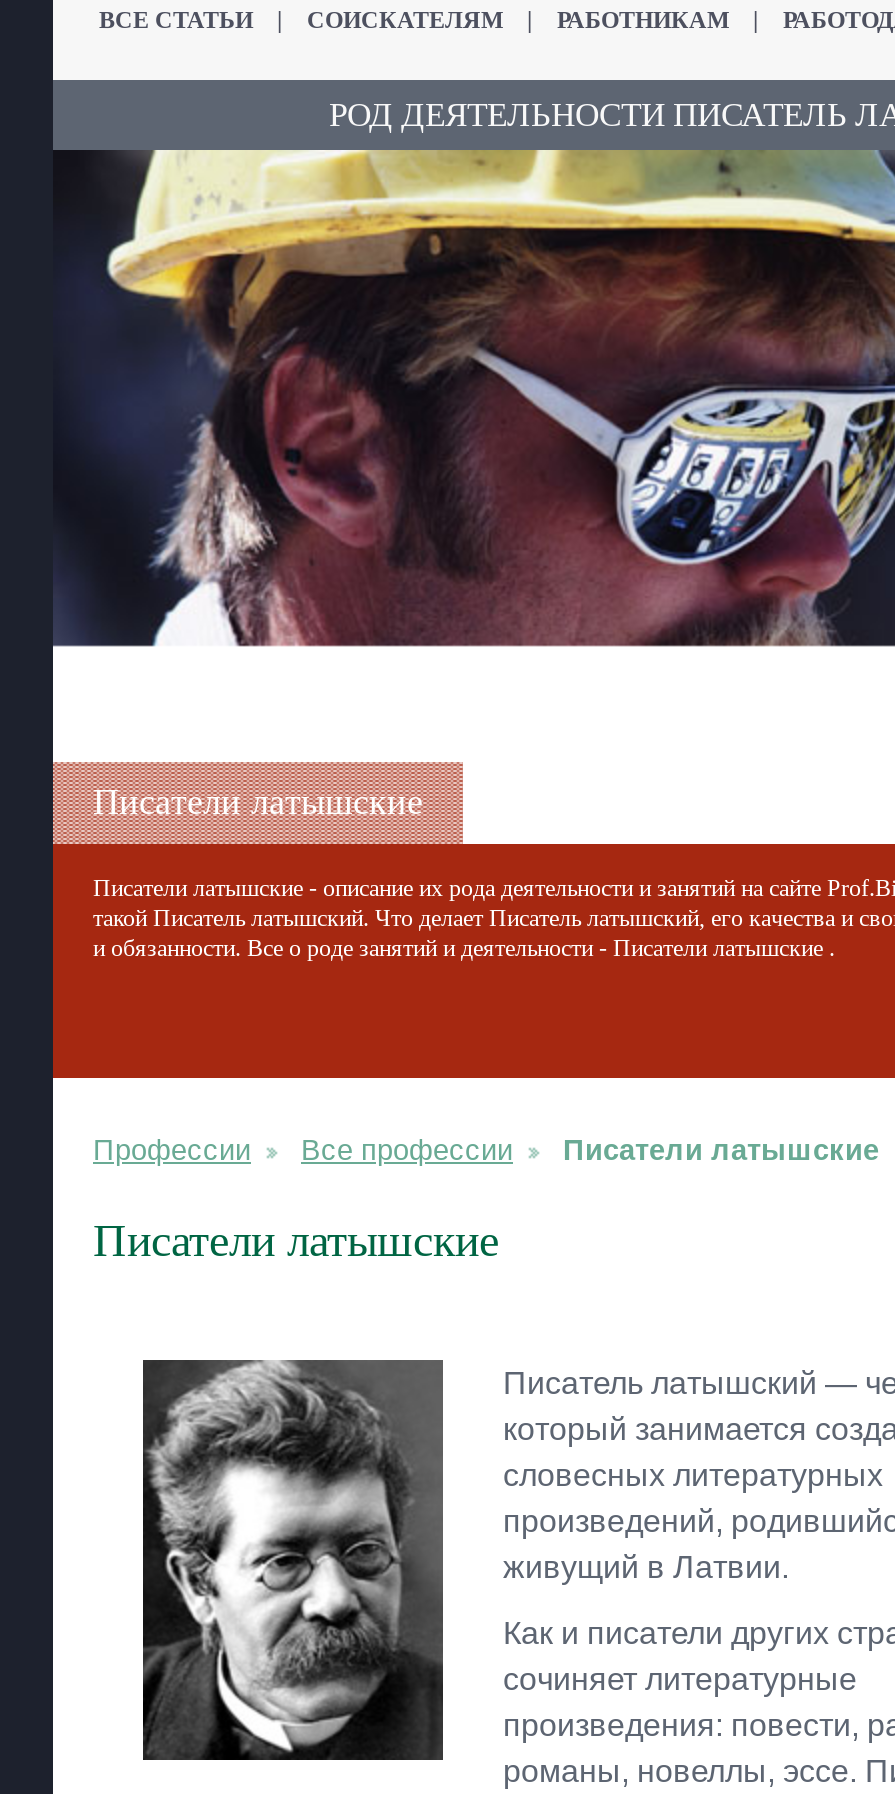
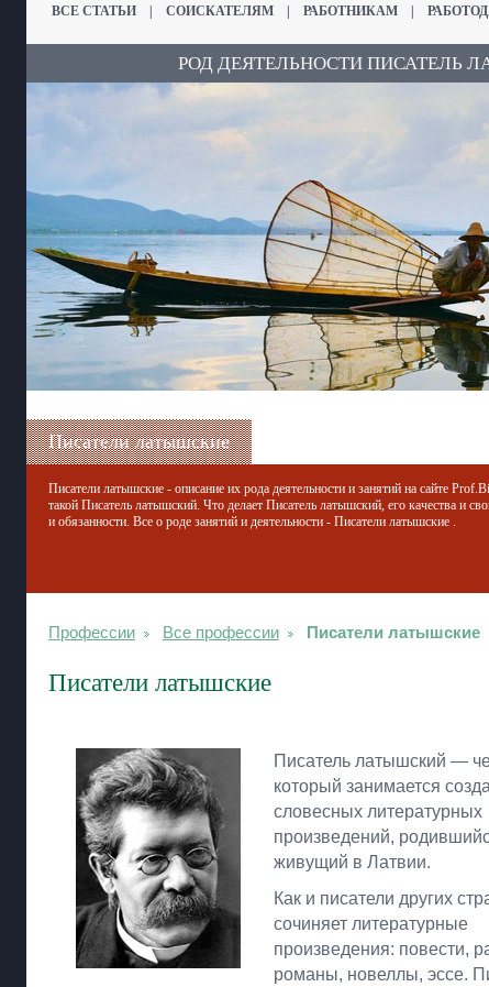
[51,148,889,710] [image] -> [25,81,486,392] [image]

